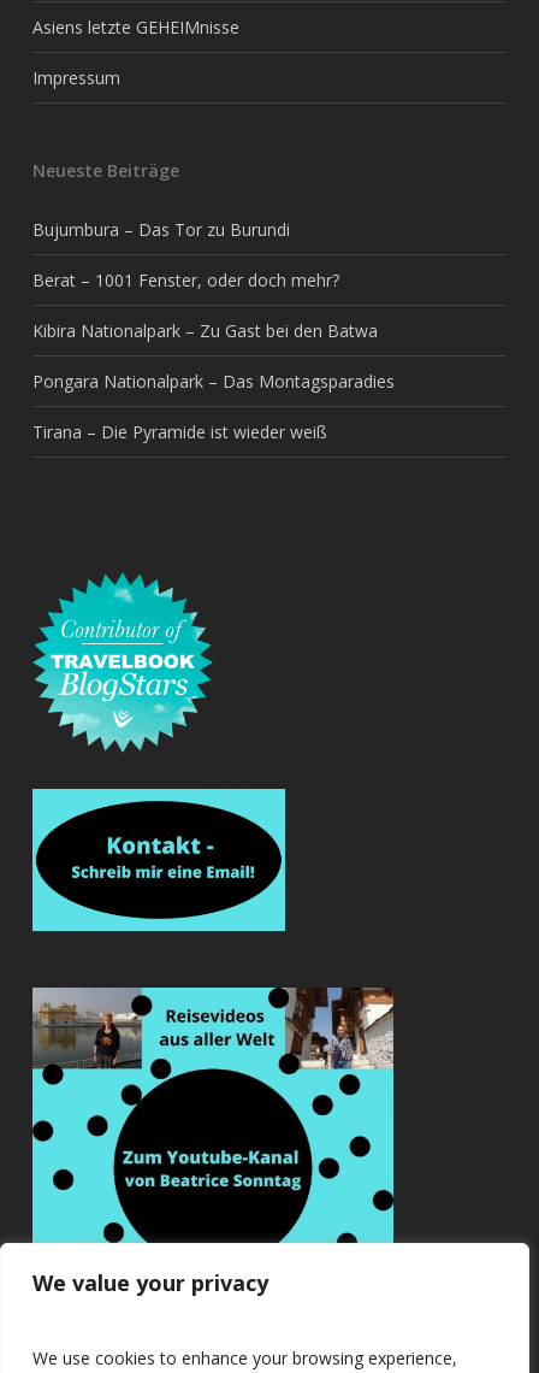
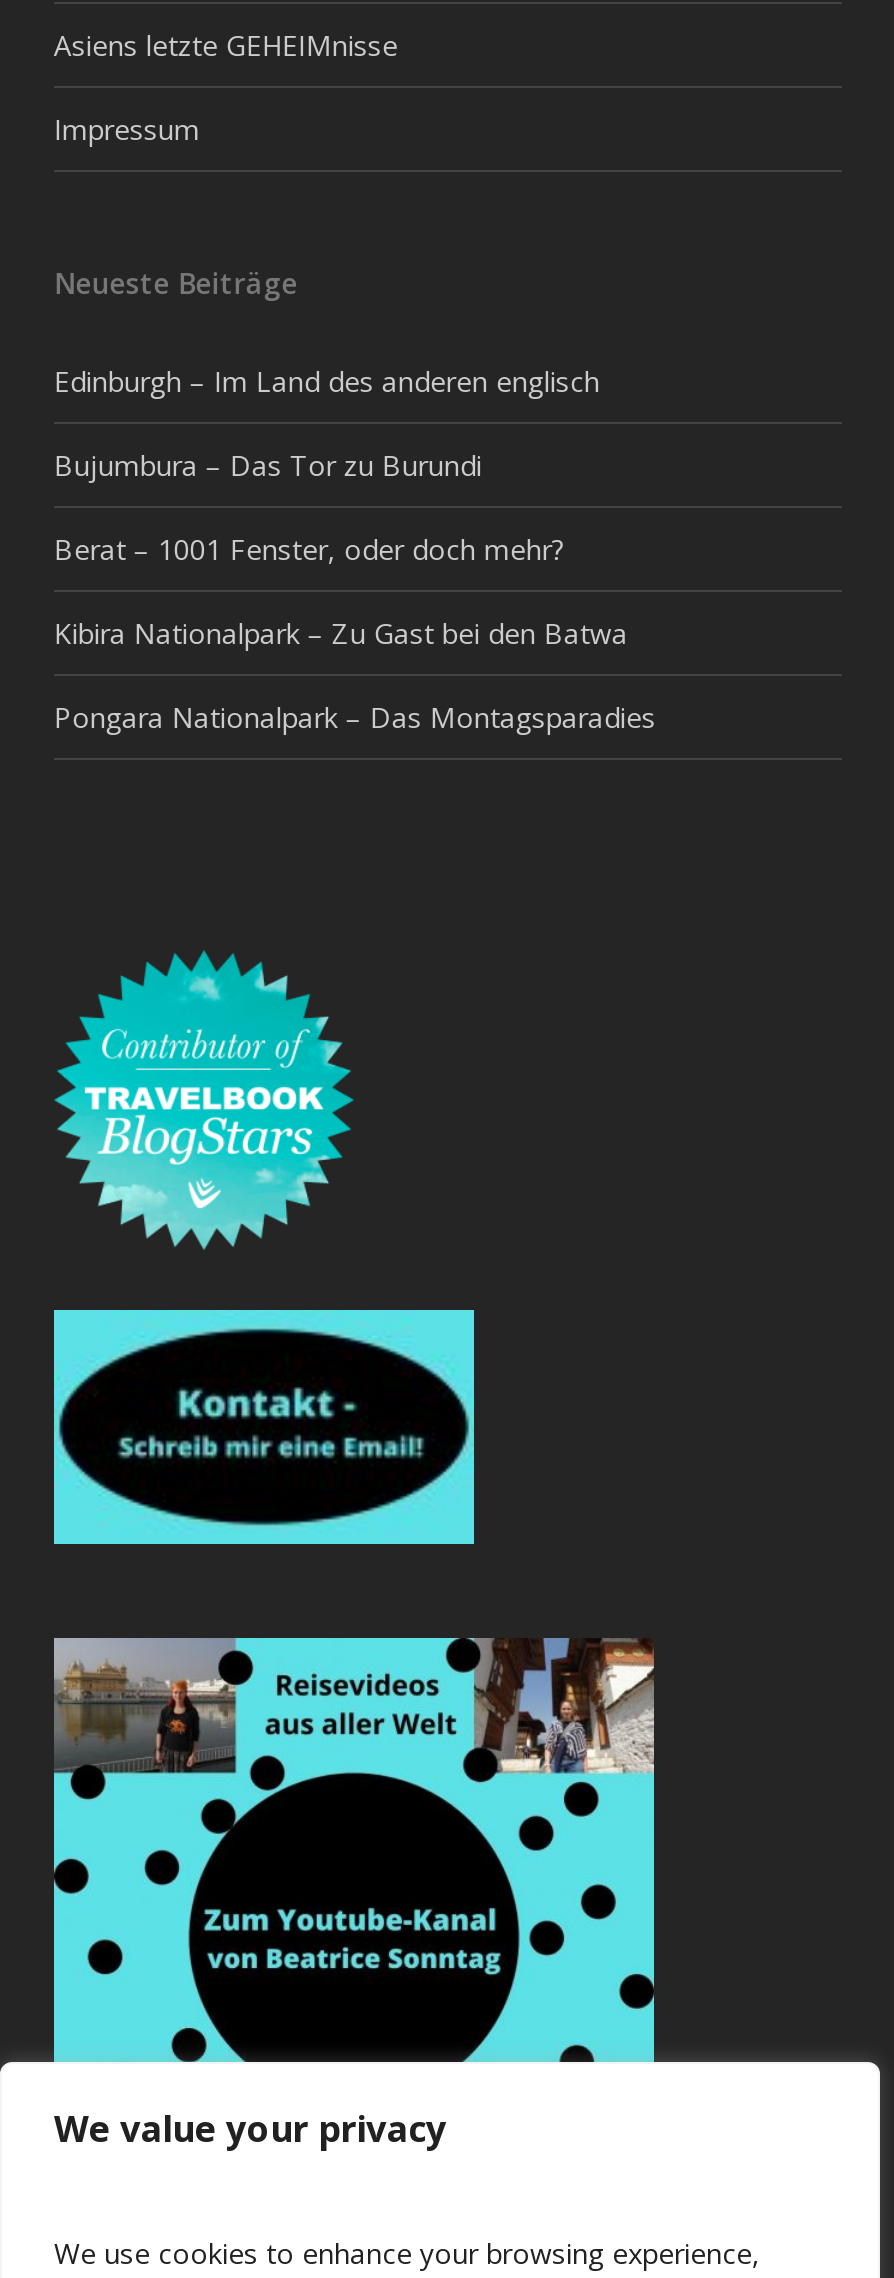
none -> [54,362,600,400] Edinburgh – Im Land des anderen englisch
moved [32,218,395,393] -> [54,446,656,736]: Bujumbura – Das Tor zu Burundi | Berat – 1001 Fenster, oder doch mehr? | Kibira Nationalpark – Zu Gast bei den Batwa | Pongara Nationalpark – Das Montagsparadies
[32,420,327,443] Tirana – Die Pyramide ist wieder weiß -> none

